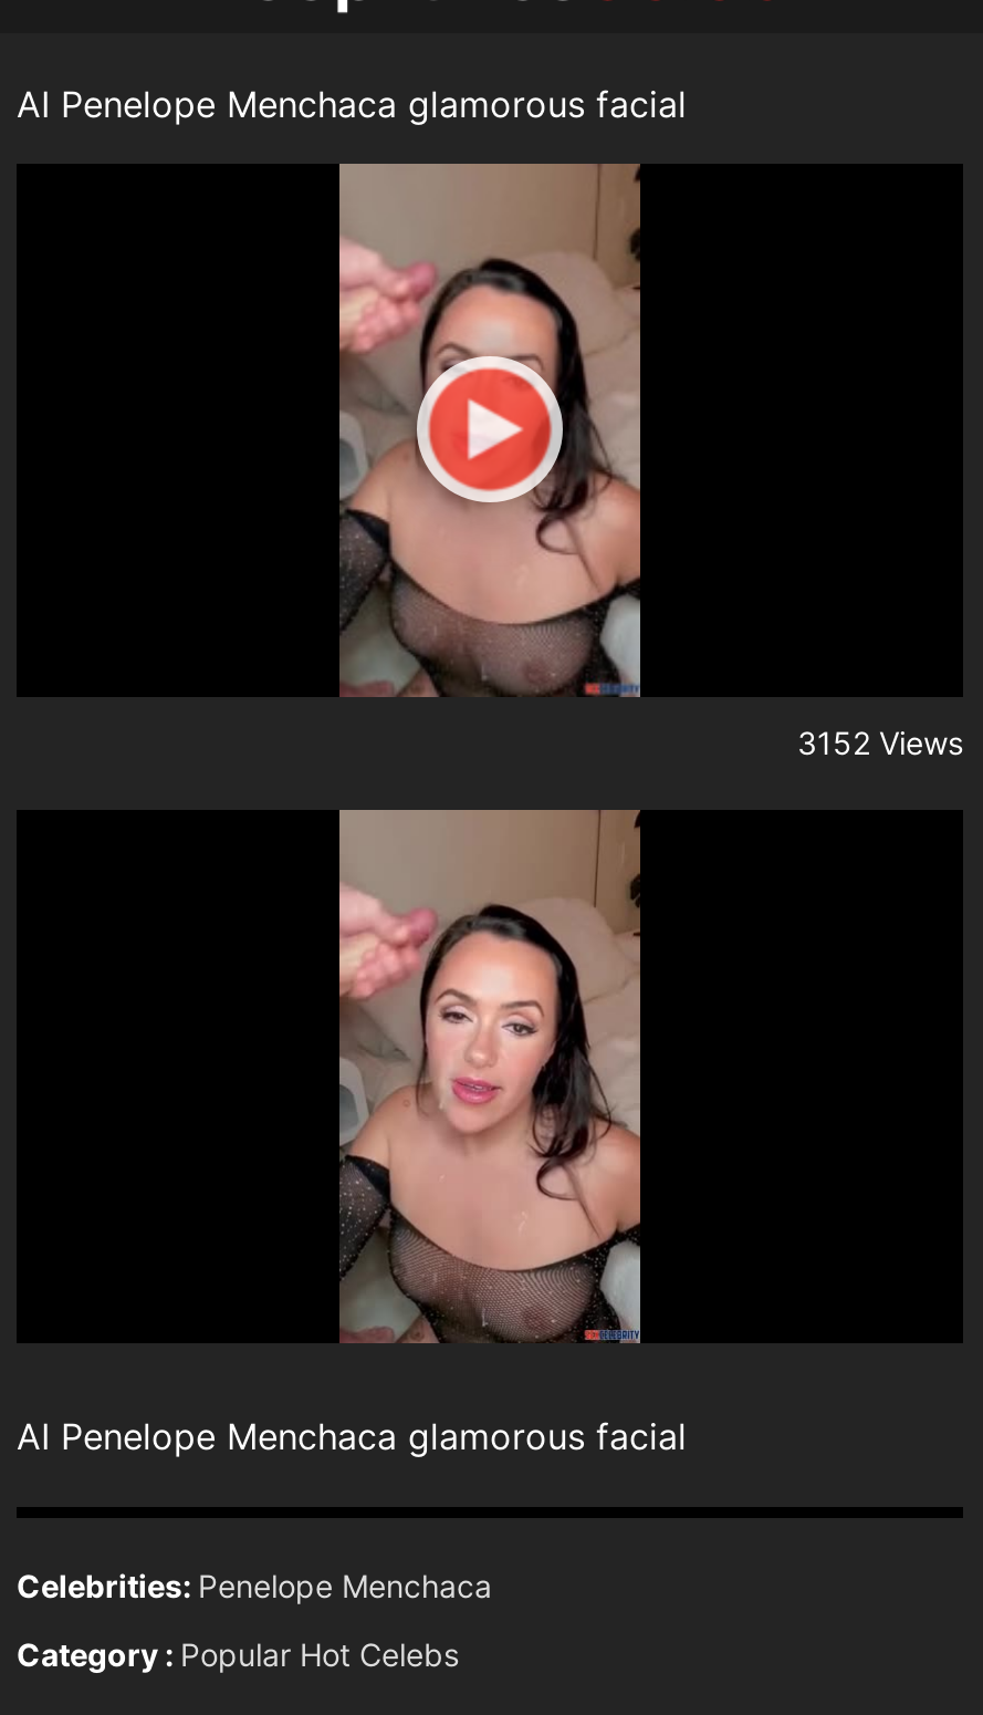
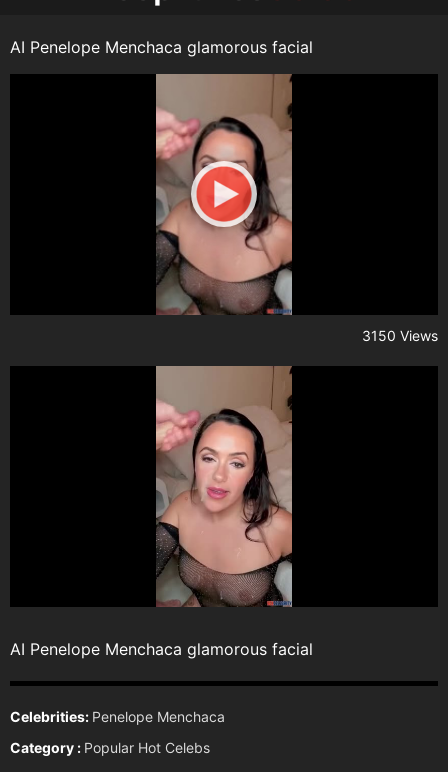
[797,723,963,761] 3152 Views -> [362,327,438,344] 3150 Views

